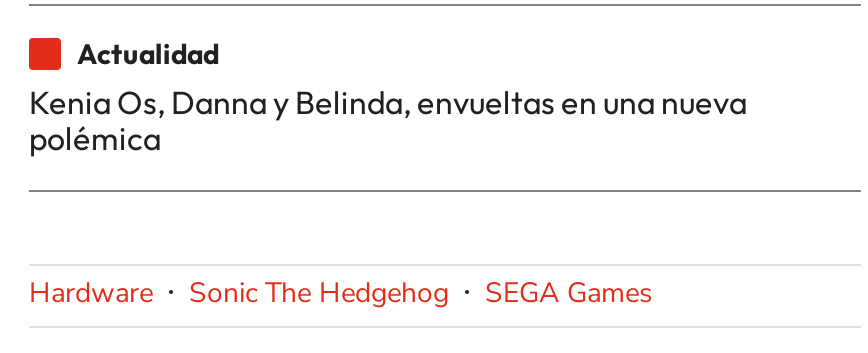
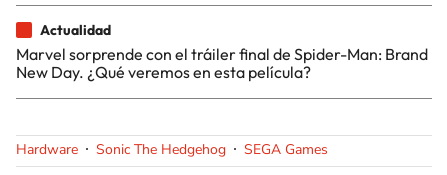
[29,82,747,158] Kenia Os, Danna y Belinda, envueltas en una nueva | polémica -> [16,44,428,82] Marvel sorprende con el tráiler final de Spider-Man: Brand | New Day. ¿Qué veremos en esta película?

